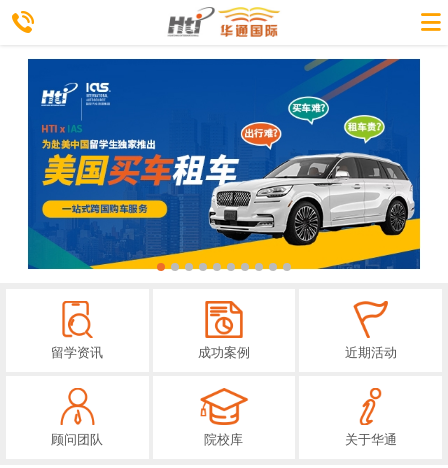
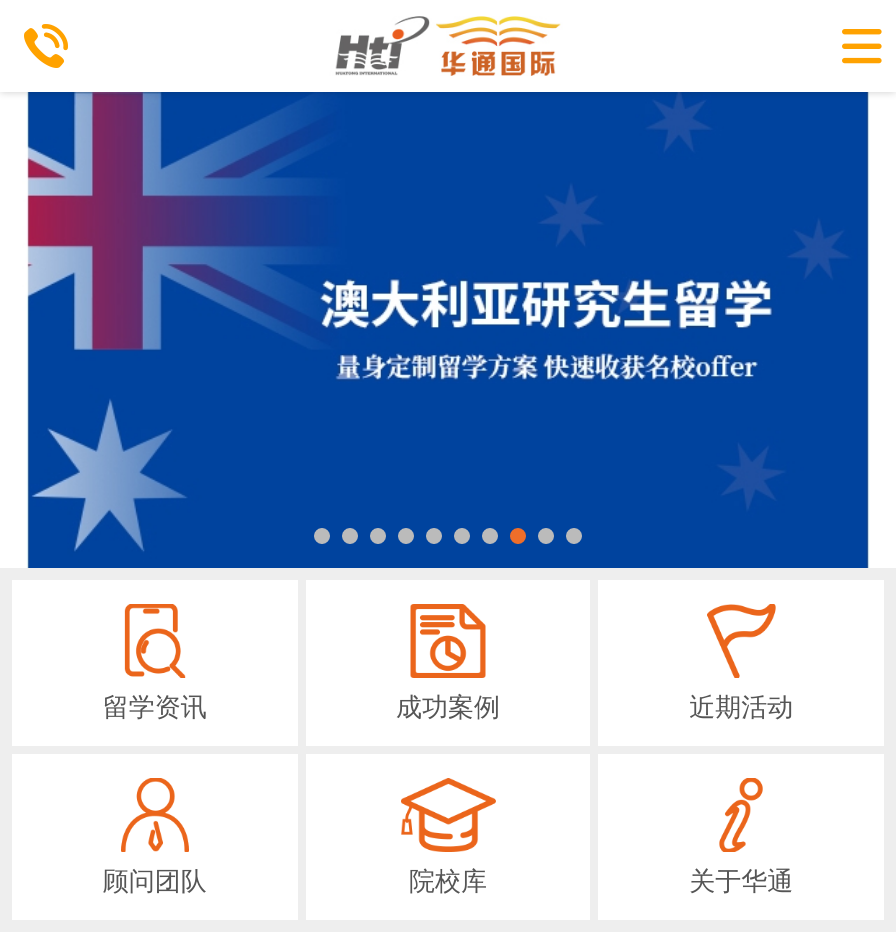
[14,45,434,283] [image] -> [26,90,870,570] [image]

